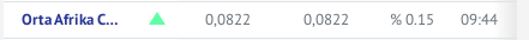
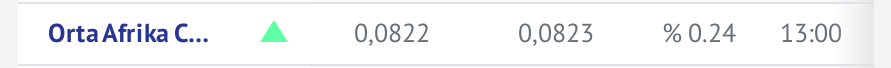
[303,9,349,29] 0,0822 -> [518,16,594,50] 0,0823
[390,9,434,29] % 0.15 -> [662,16,736,50] % 0.24
[461,9,498,29] 09:44 -> [780,16,842,50] 13:00

